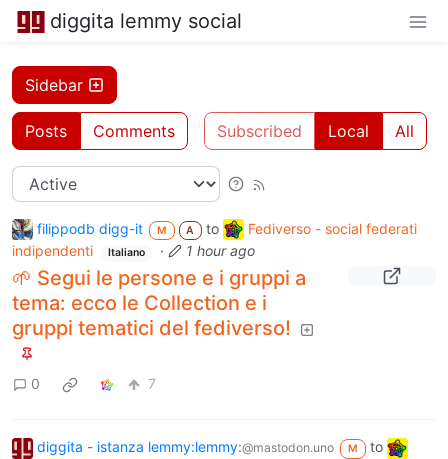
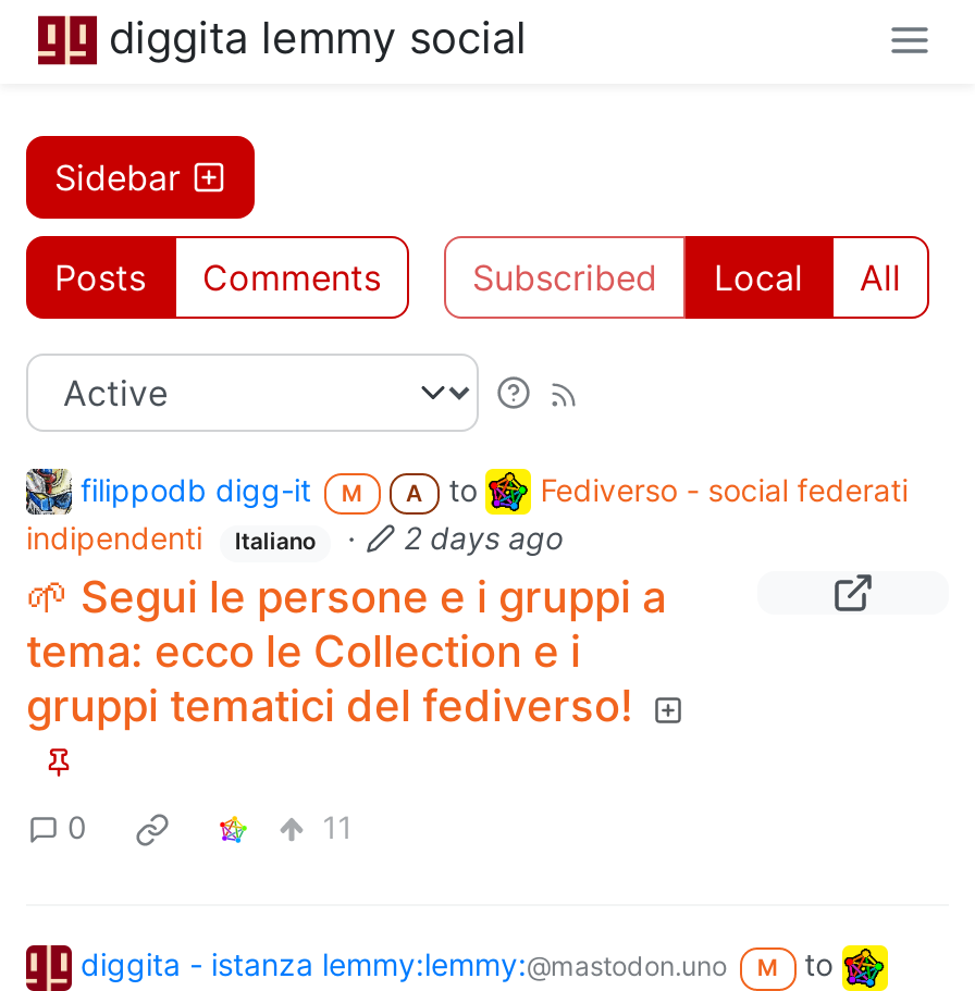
[186,242,255,259] 1 hour ago -> [404,519,563,556] 2 days ago
[148,375,156,392] 7 -> [323,809,353,846] 11

